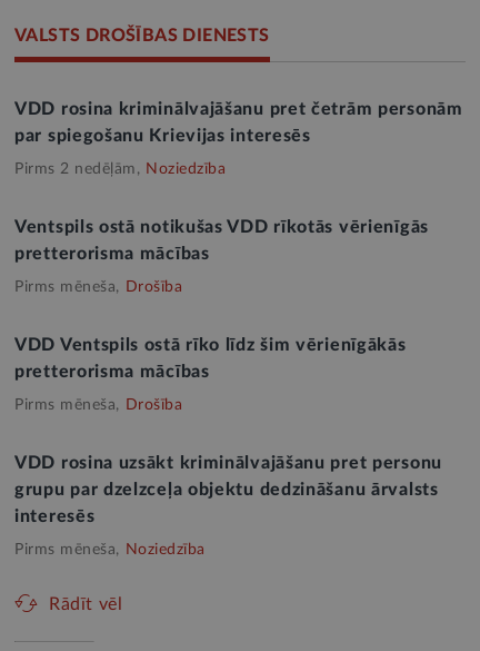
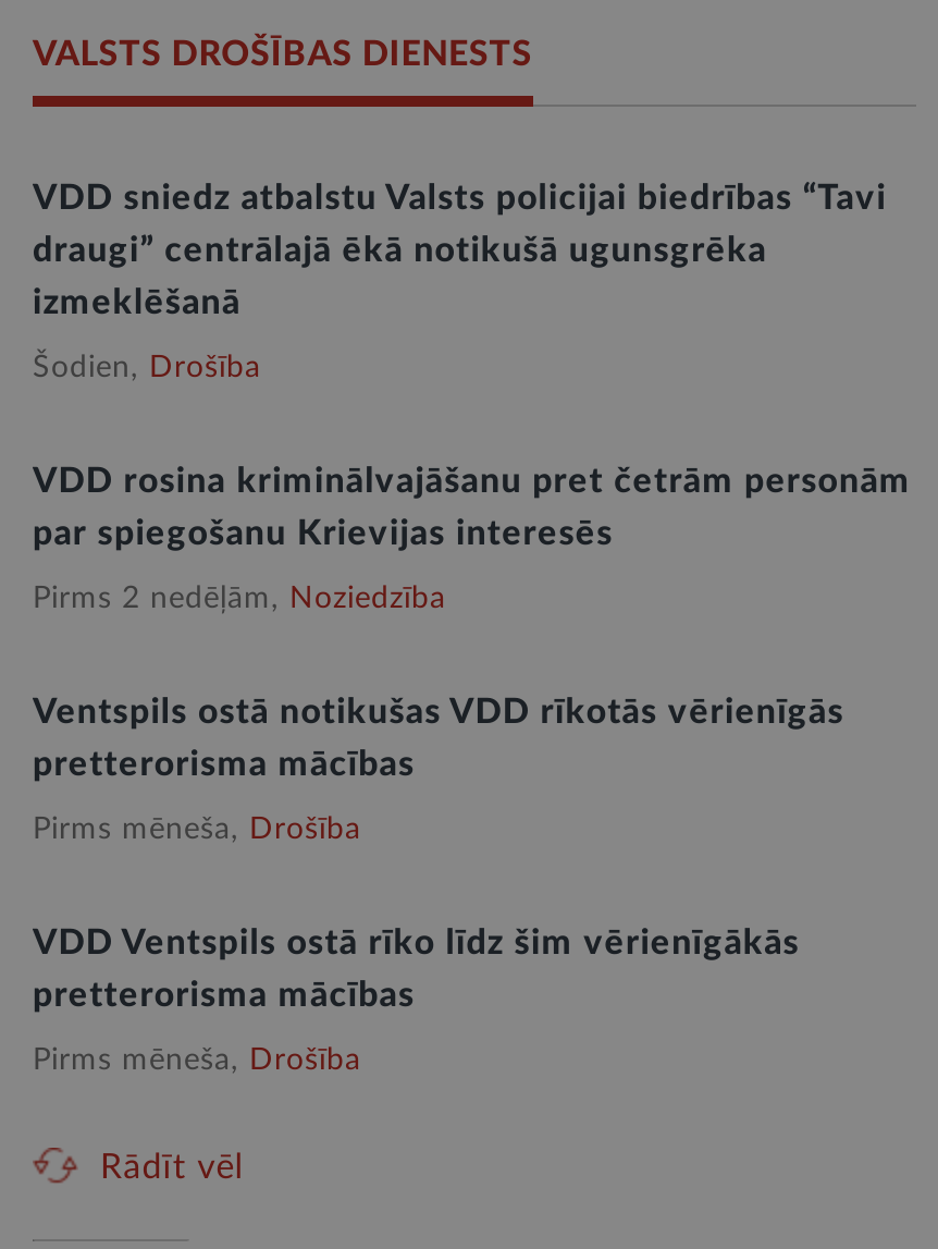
none -> [33,180,887,383] VDD sniedz atbalstu Valsts policijai biedrības “Tavi | draugi” centrālajā ēkā notikušā ugunsgrēka | izmeklēšanā | Šodien, Drošība
moved [14,100,463,413] -> [33,463,911,1075]: VDD rosina kriminālvajāšanu pret četrām personām | par spiegošanu Krievijas interesēs | Pirms 2 nedēļām, Noziedzība | ... | pretterorisma mācības | Pirms mēneša, Drošība
[14,454,442,557] VDD rosina uzsākt kriminālvajāšanu pret personu | grupu par dzelzceļa objektu dedzināšanu ārvalsts | interesēs | Pirms mēneša, Noziedzība -> none

